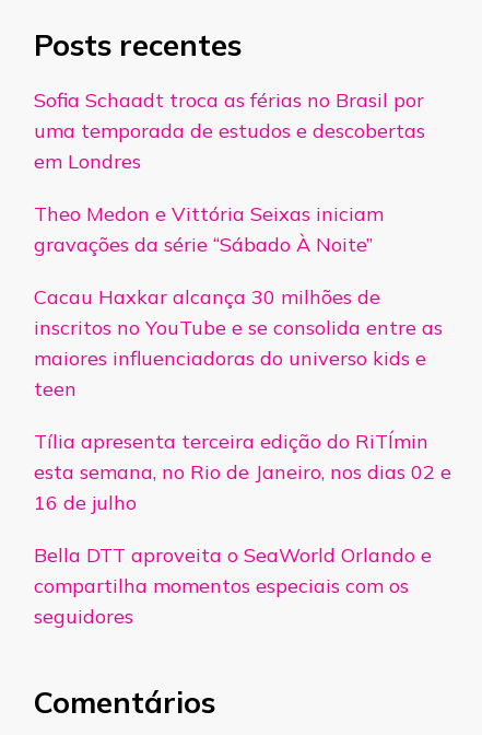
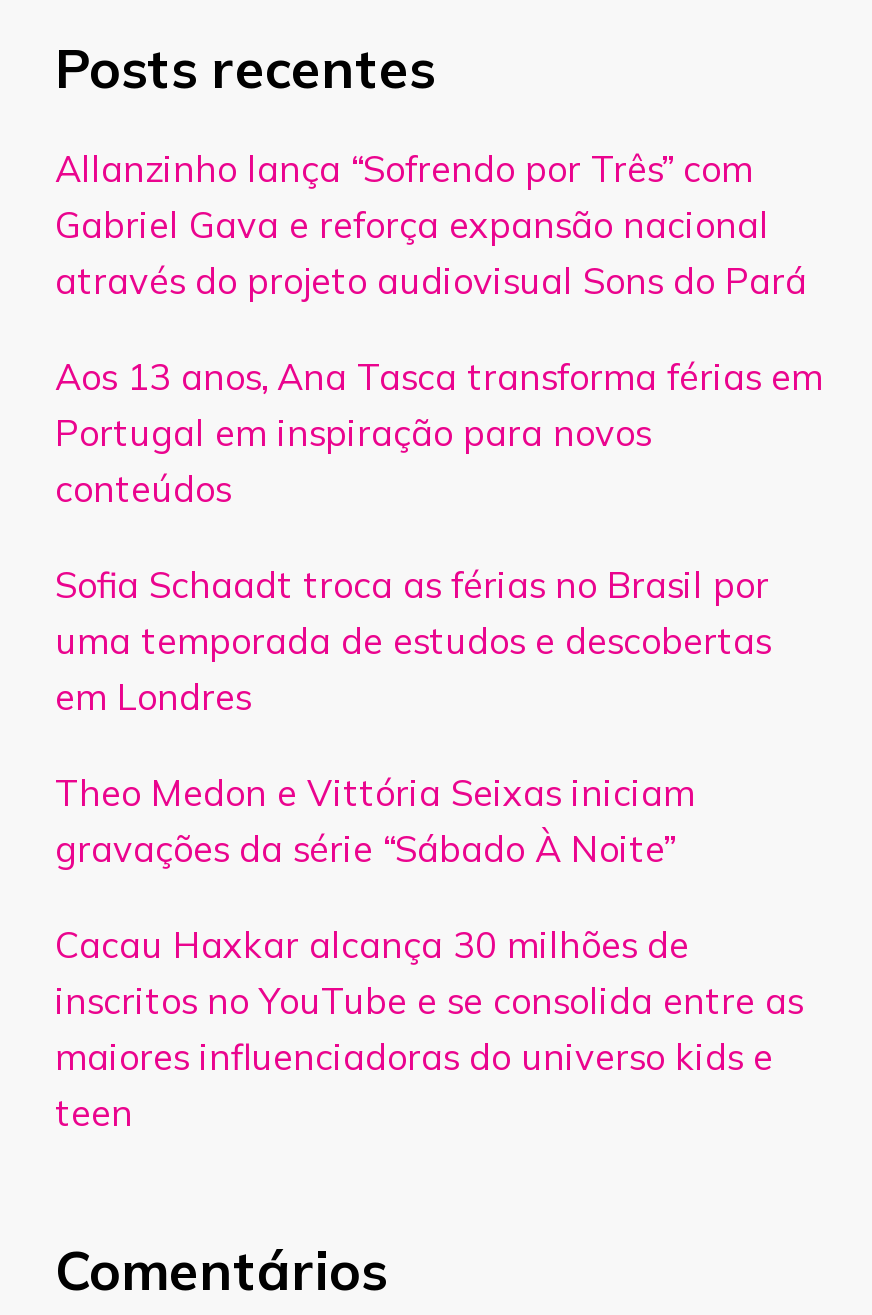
none -> [55,146,823,512] Allanzinho lança “Sofrendo por Três” com | Gabriel Gava e reforça expansão nacional | através do projeto audiovisual Sons do Pará | Aos 13 anos, Ana Tasca transforma férias em | Portugal em inspiração para novos | conteúdos
moved [34,87,443,401] -> [55,562,803,1136]: Sofia Schaadt troca as férias no Brasil por | uma temporada de estudos e descobertas | em Londres | ... | maiores influenciadoras do universo kids e | teen
[34,429,451,629] Tília apresenta terceira edição do RiTÍmin | esta semana, no Rio de Janeiro, nos dias 02 e | 16 de julho | Bella DTT aproveita o SeaWorld Orlando e | compartilha momentos especiais com os | seguidores -> none

